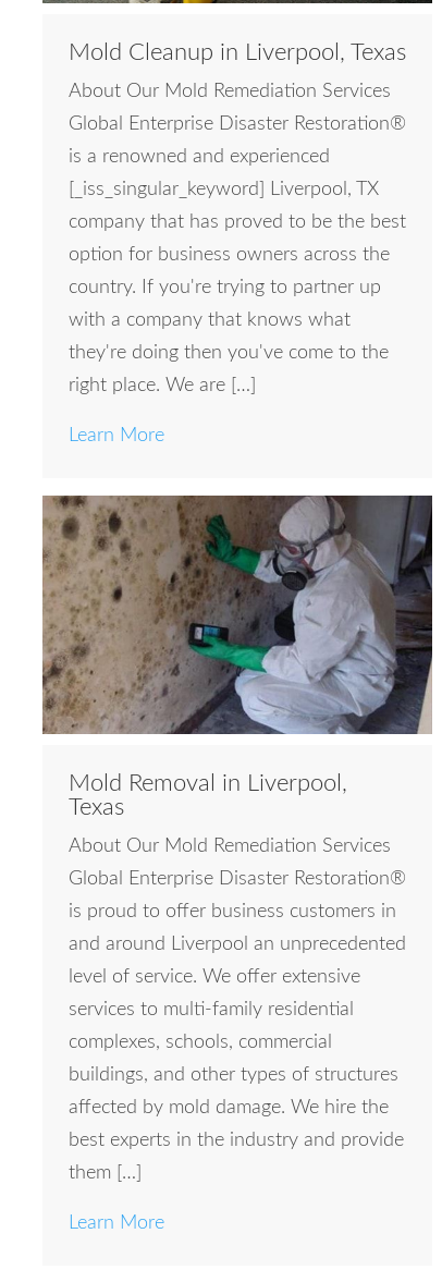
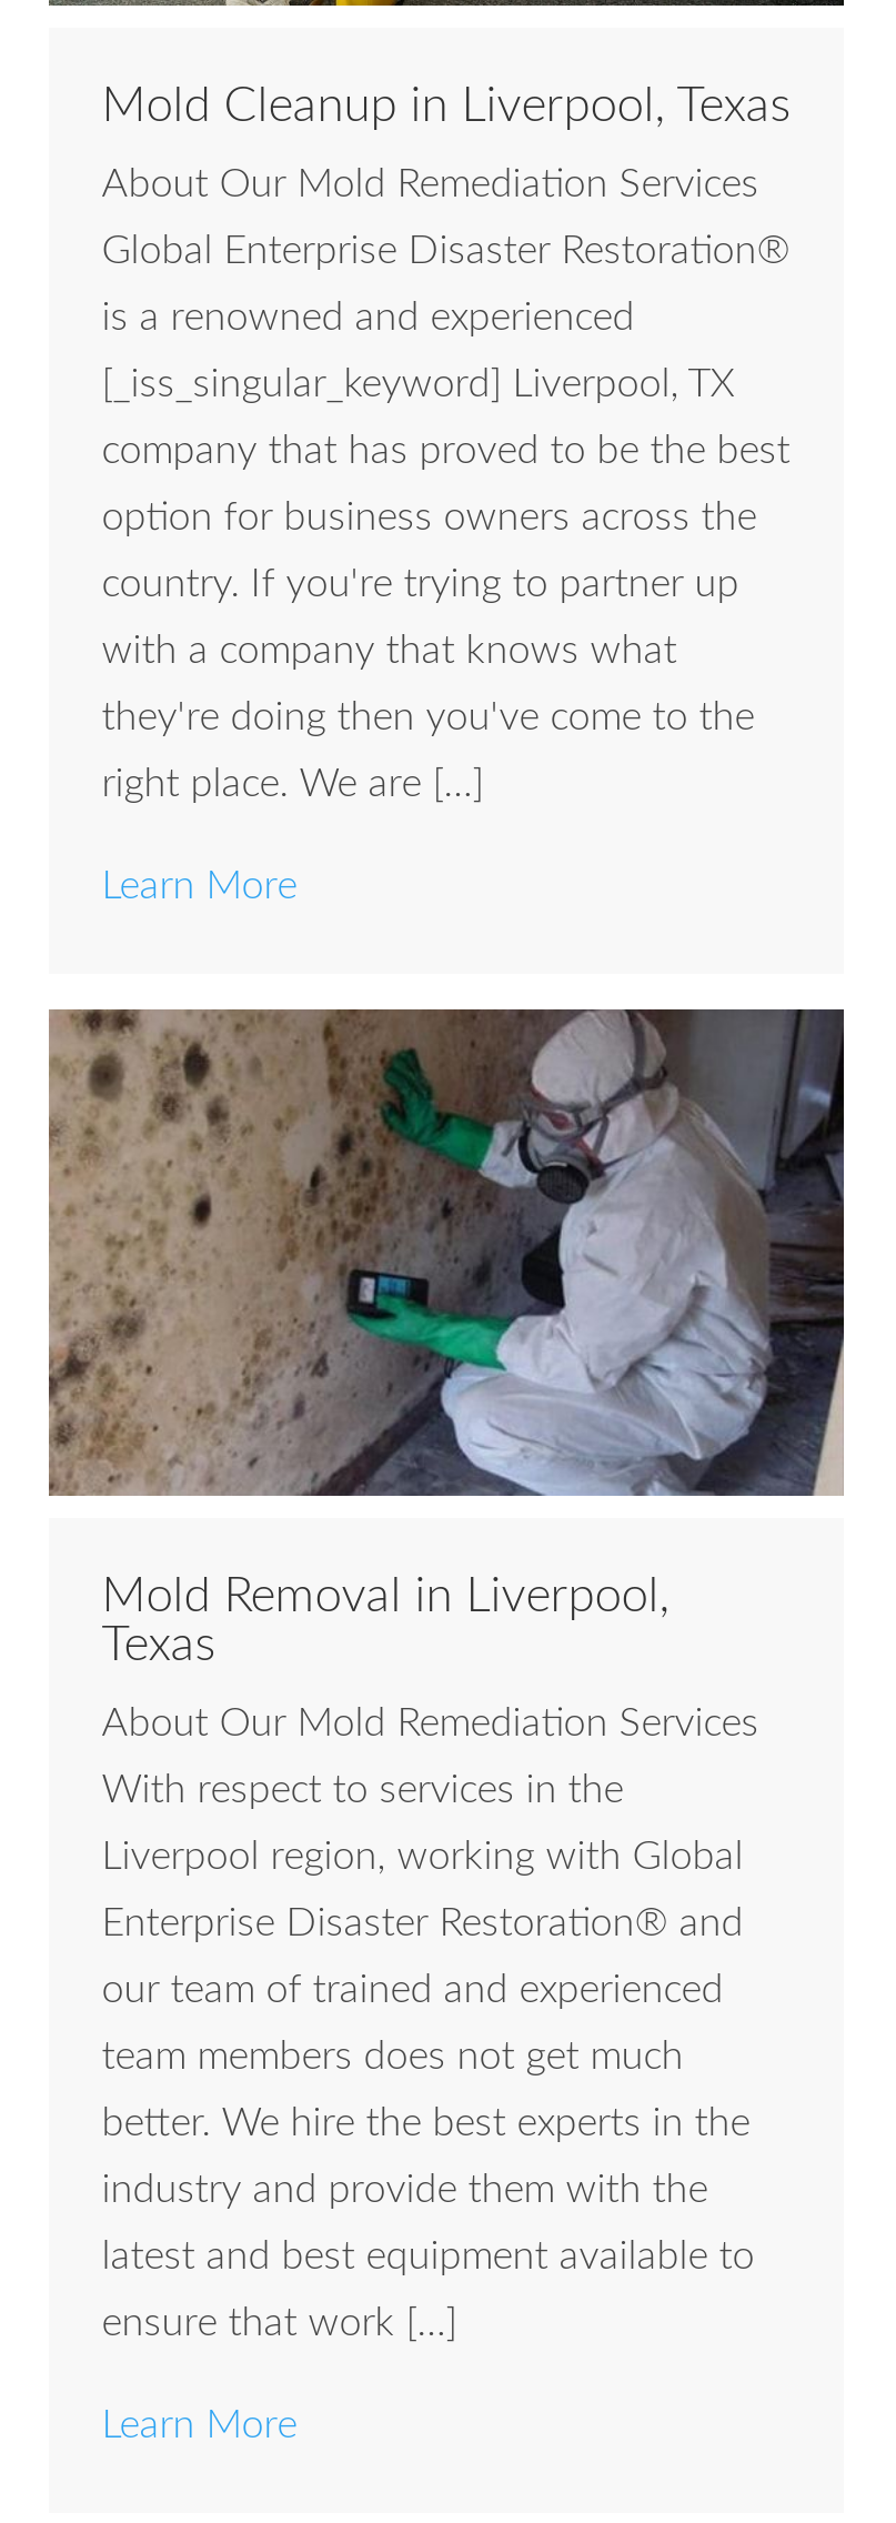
[68,869,406,1183] Global Enterprise Disaster Restoration® | is proud to offer business customers in | and around Liverpool an unprecedented | level of service. We offer extensive | services to multi-family residential | complexes, schools, commercial | buildings, and other types of structures | affected by mold damage. We hire the | best experts in the industry and provide | them […] -> [102,1772,755,2345] With respect to services in the | Liverpool region, working with Global | Enterprise Disaster Restoration® and | our team of trained and experienced | team members does not get much | better. We hire the best experts in the | industry and provide them with the | latest and best equipment available to | ensure that work […]

